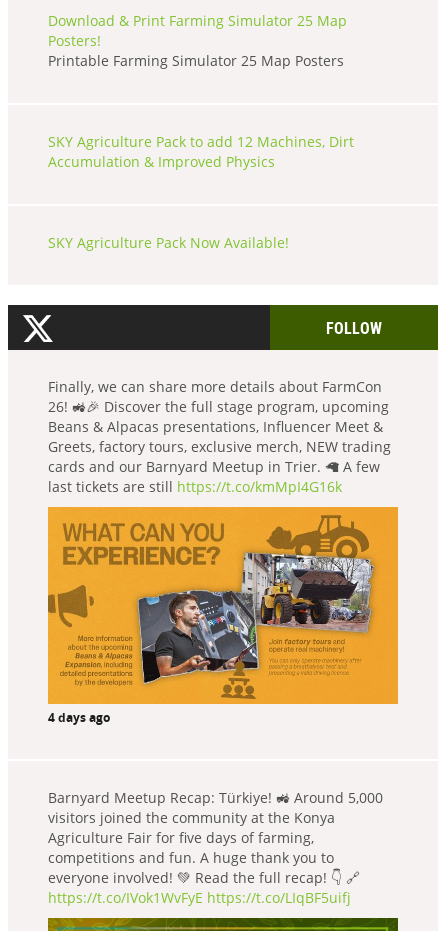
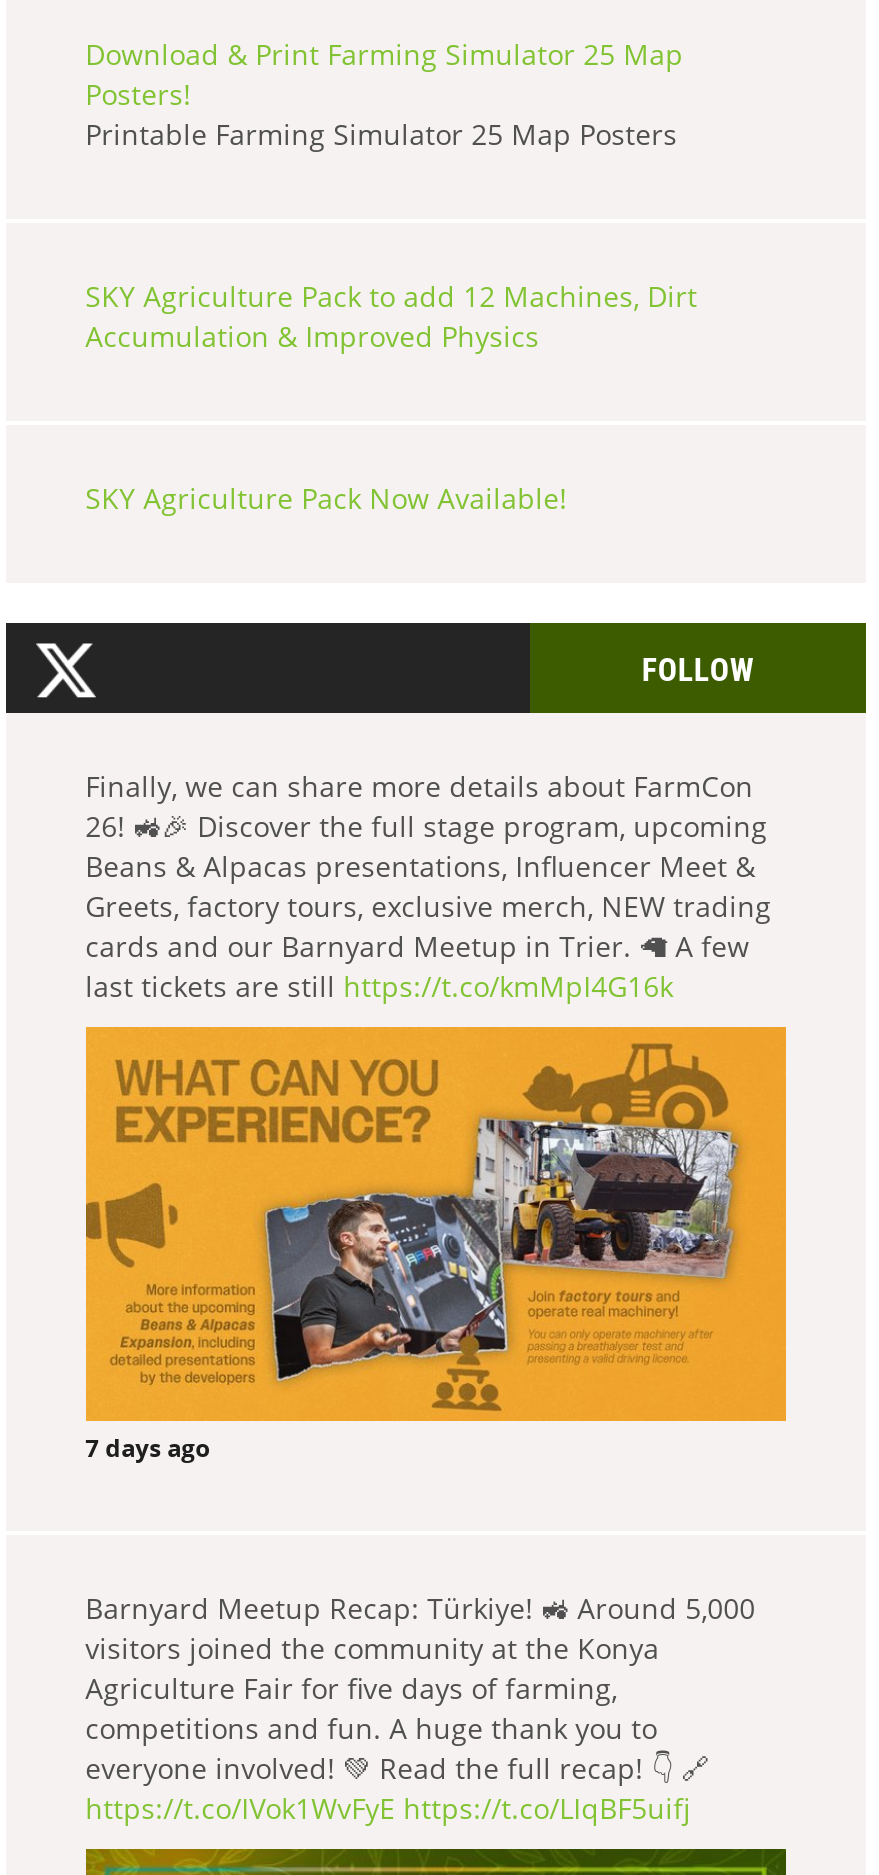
[48,709,110,726] 4 days ago -> [85,1431,209,1465] 7 days ago

